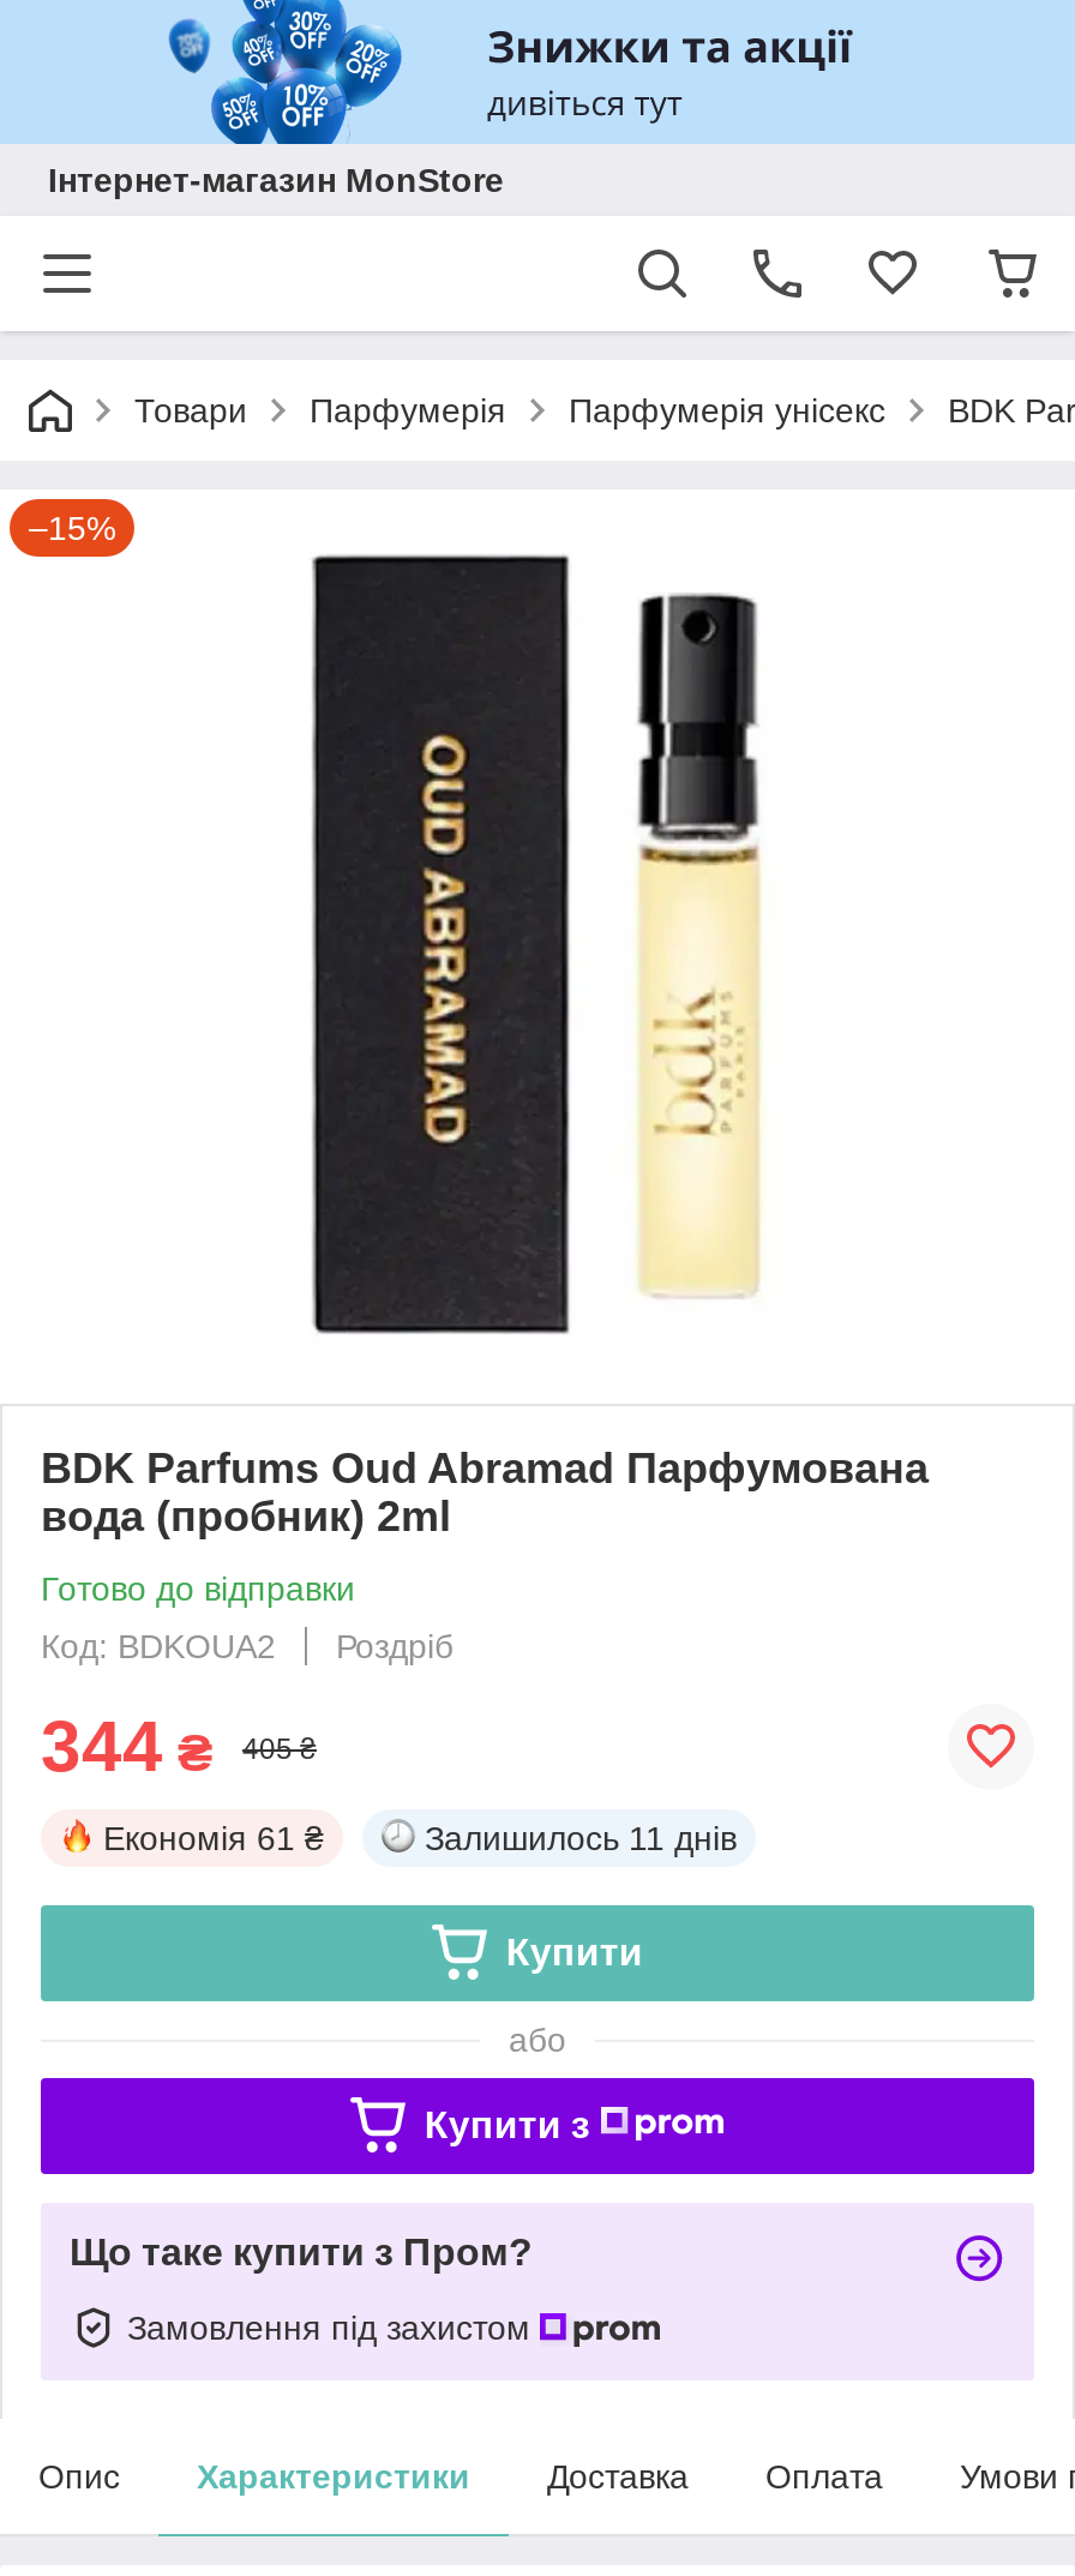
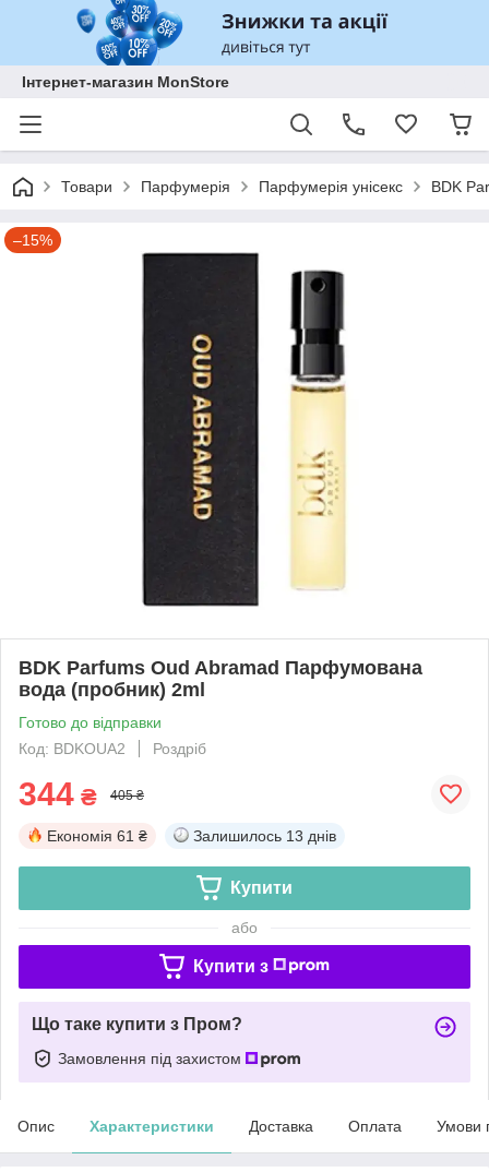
[425,1818,737,1857] Залишилось 11 днів -> [193,827,336,844] Залишилось 13 днів

